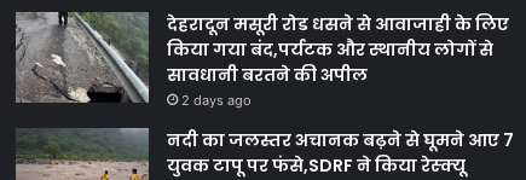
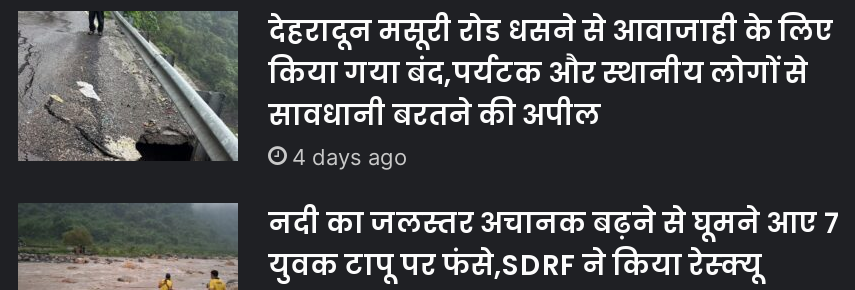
[181,92,252,108] 2 days ago -> [292,144,408,172] 4 days ago

